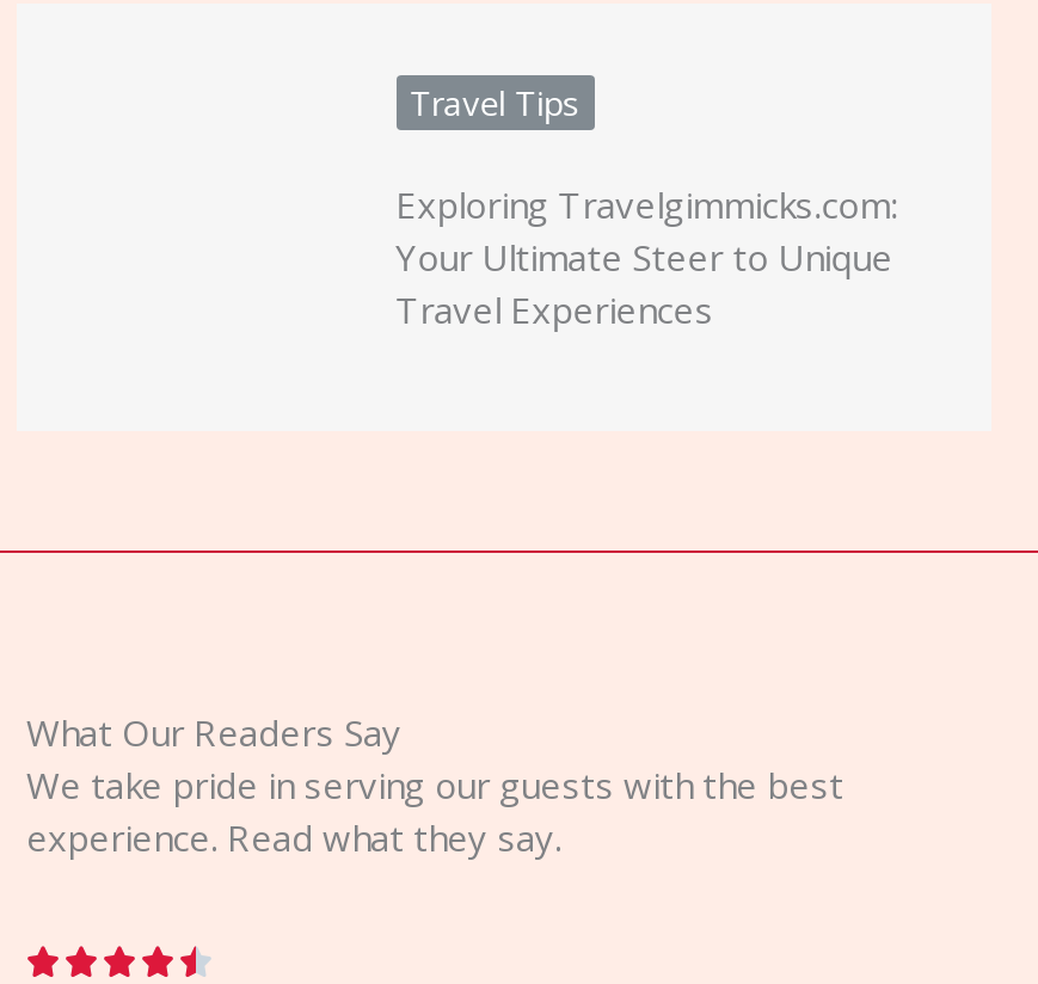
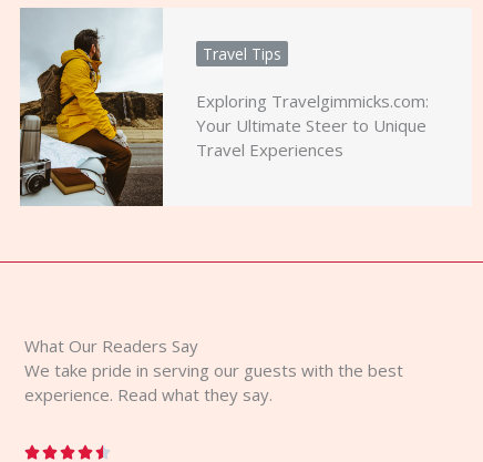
none -> [19,8,164,207] [image]

